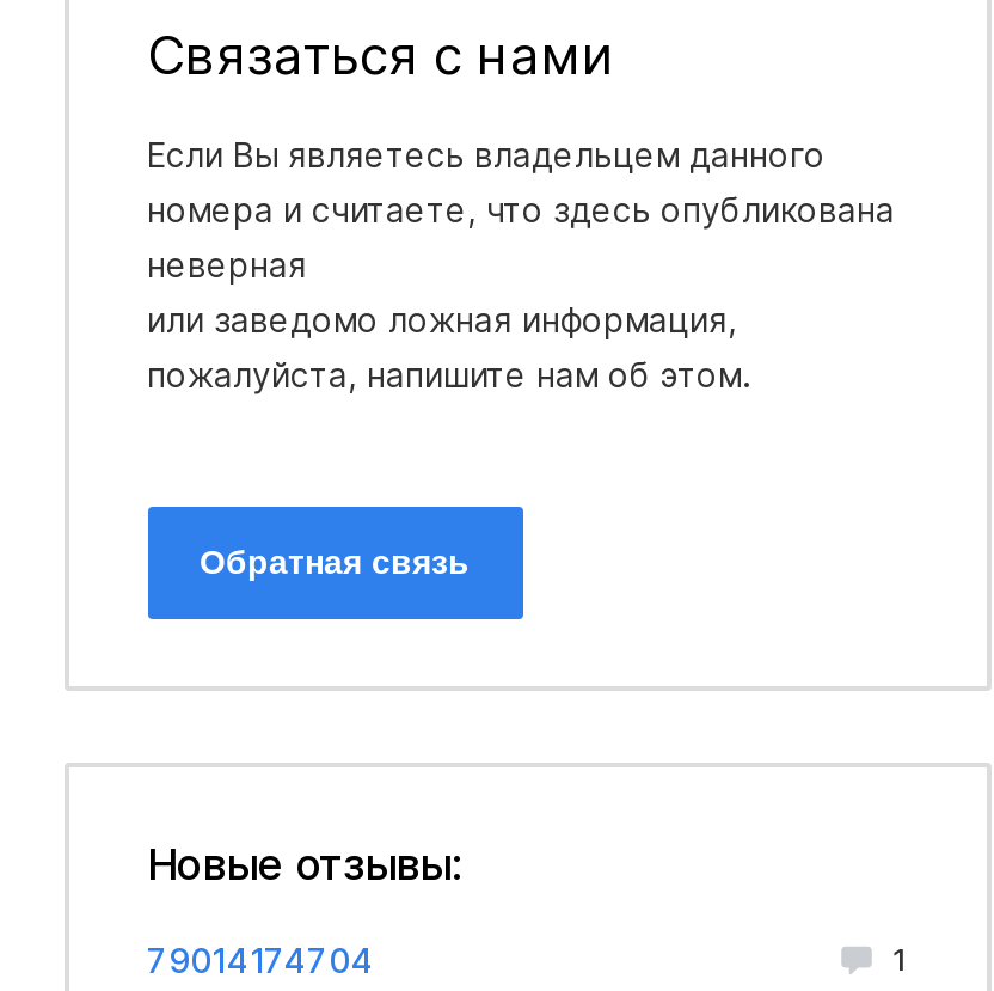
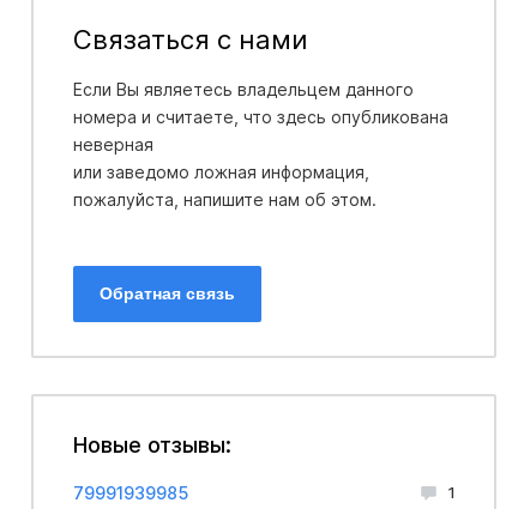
[147,938,374,979] 79014174704 -> [73,482,188,502] 79991939985

